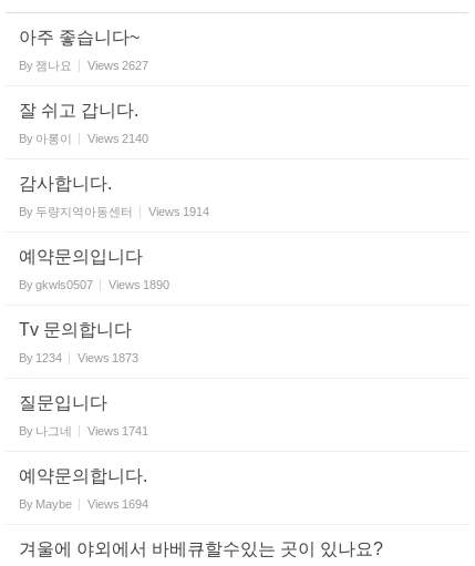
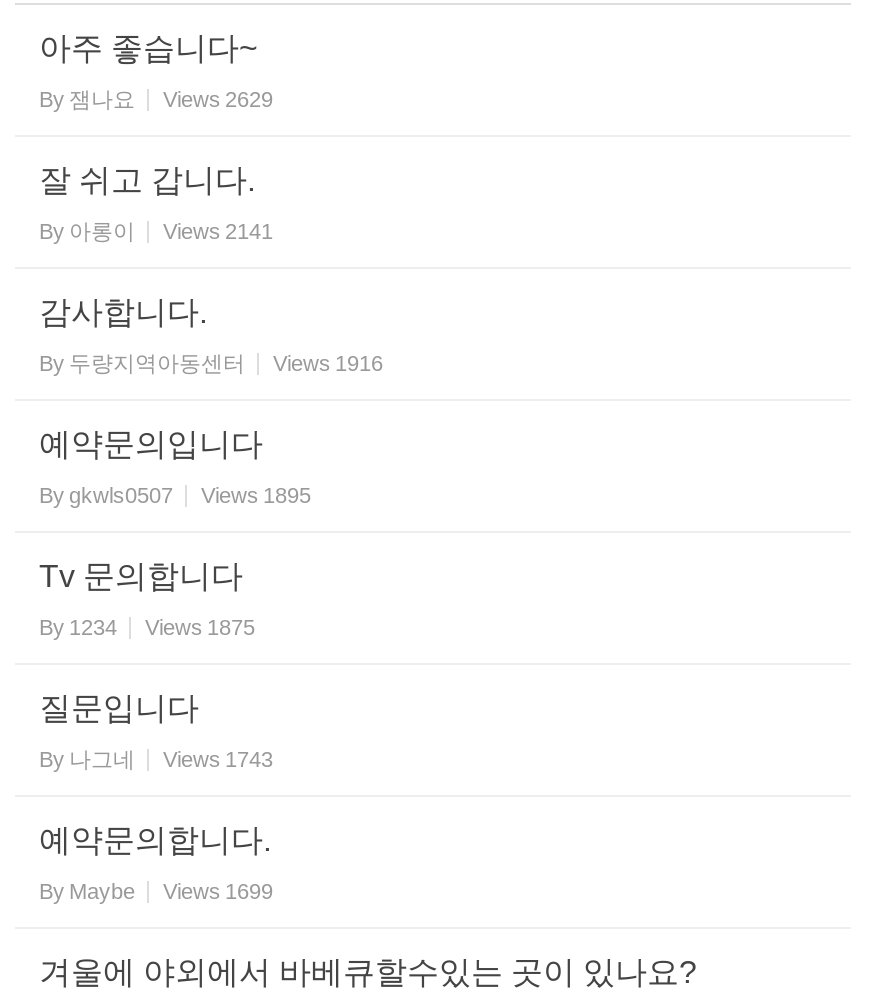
[19,59,148,72] By 잼나요 Views 2627 -> [39,87,273,111] By 잼나요 Views 2629
[19,132,148,145] By 아롱이 Views 2140 -> [39,219,273,243] By 아롱이 Views 2141
[19,205,209,218] By 두량지역아동센터 Views 1914 -> [39,351,383,375] By 두량지역아동센터 Views 1916
[19,278,169,291] By gkwls0507 Views 1890 -> [39,483,311,507] By gkwls0507 Views 1895
[19,351,138,364] By 1234 Views 1873 -> [39,615,255,639] By 1234 Views 1875
[19,424,148,438] By 나그네 Views 1741 -> [39,747,273,771] By 나그네 Views 1743
[19,497,148,511] By Maybe Views 1694 -> [39,879,273,903] By Maybe Views 1699

